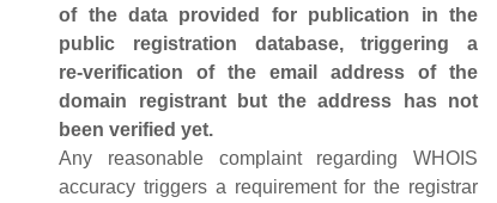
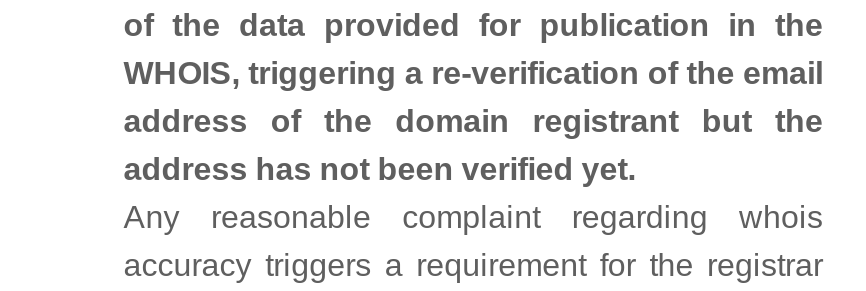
[59,33,478,168] public registration database, triggering a | re‑verification of the email address of the | domain registrant but the address has not | been verified yet. | Any reasonable complaint regarding WHOIS -> [124,56,823,234] WHOIS, triggering a re-verification of the email | address of the domain registrant but the | address has not been verified yet. | Any reasonable complaint regarding whois

